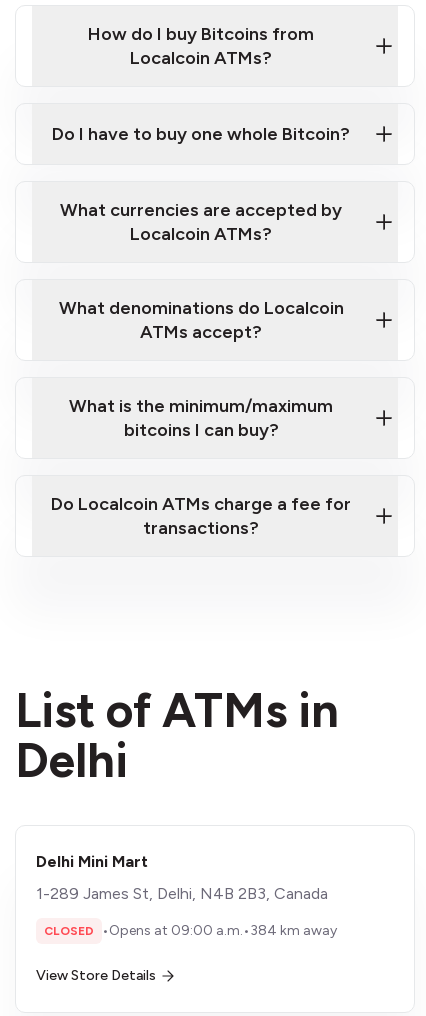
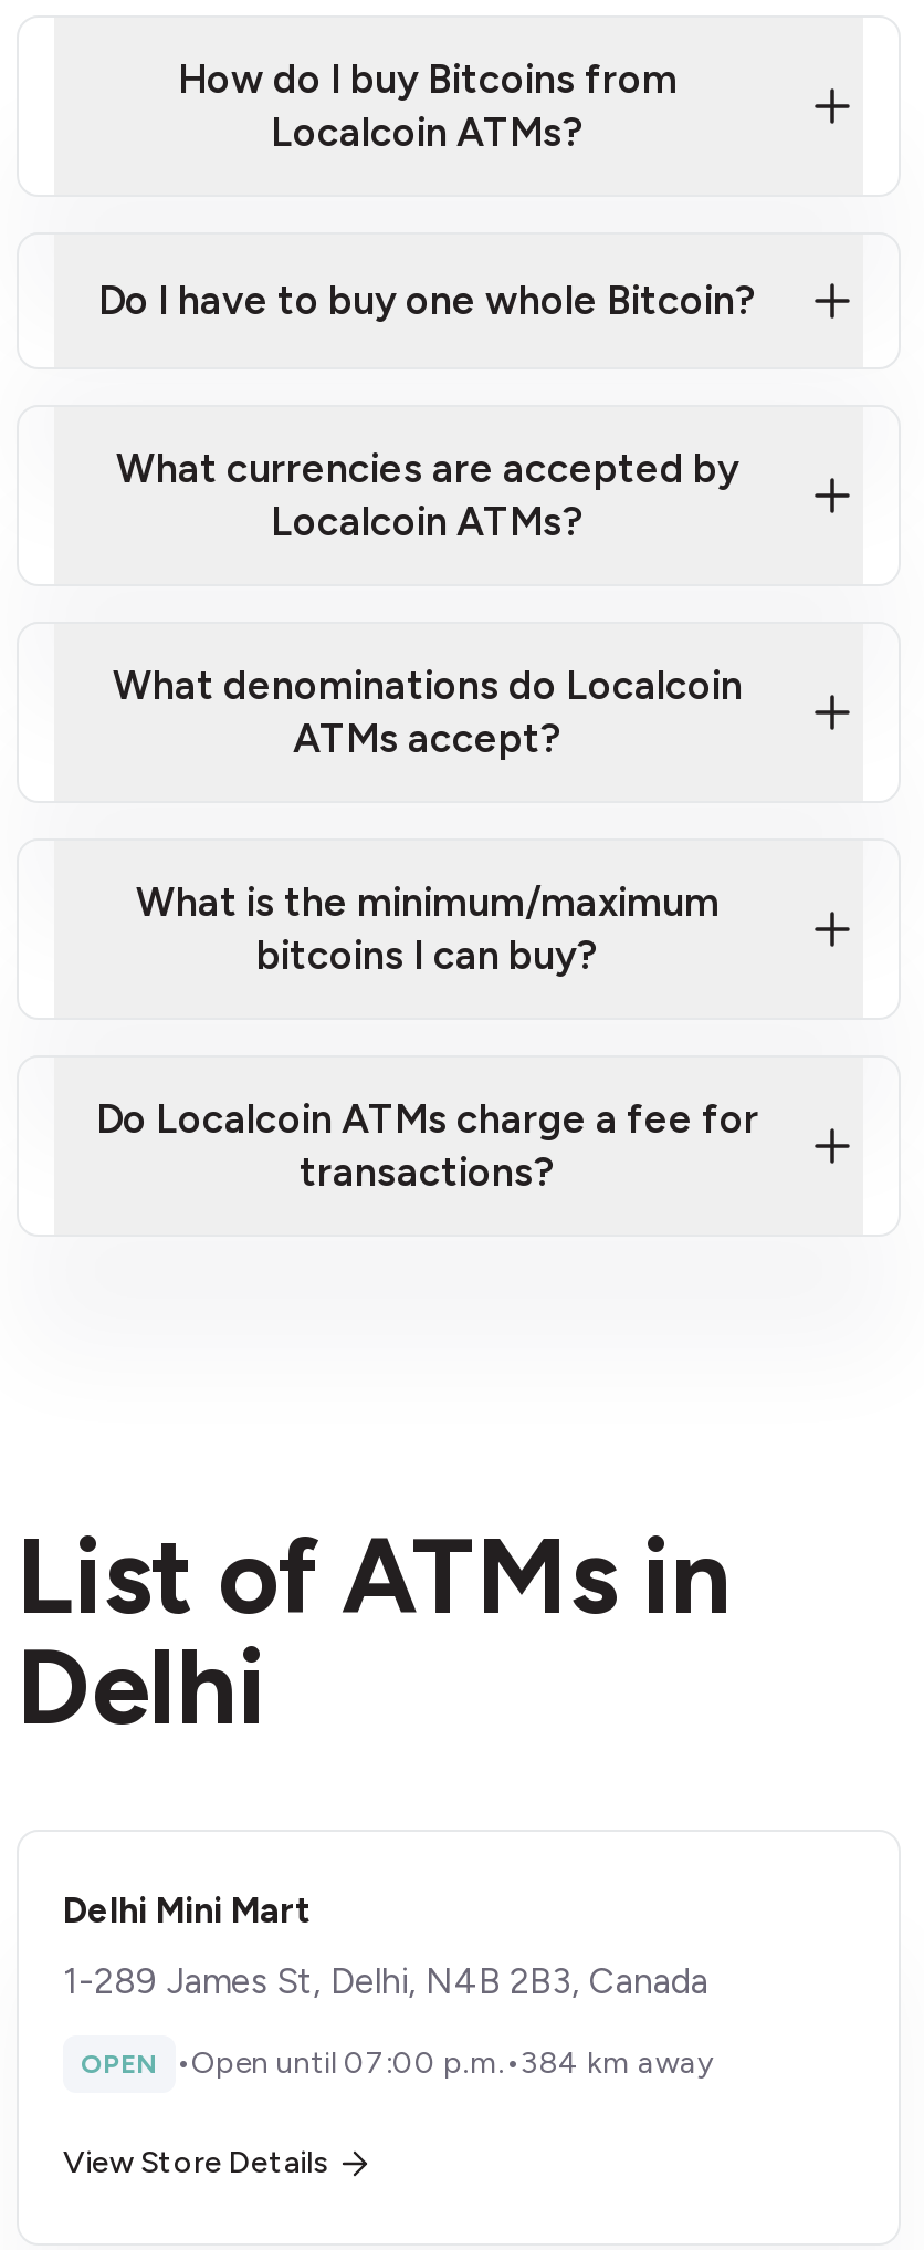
[44,922,337,939] CLOSED •Opens at 09:00 a.m. • 384 km away -> [81,2044,713,2082] OPEN •Open until 07:00 p.m. • 384 km away

